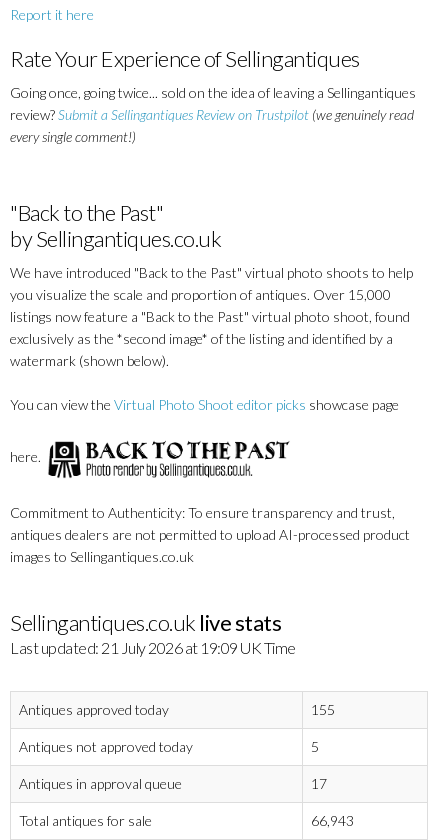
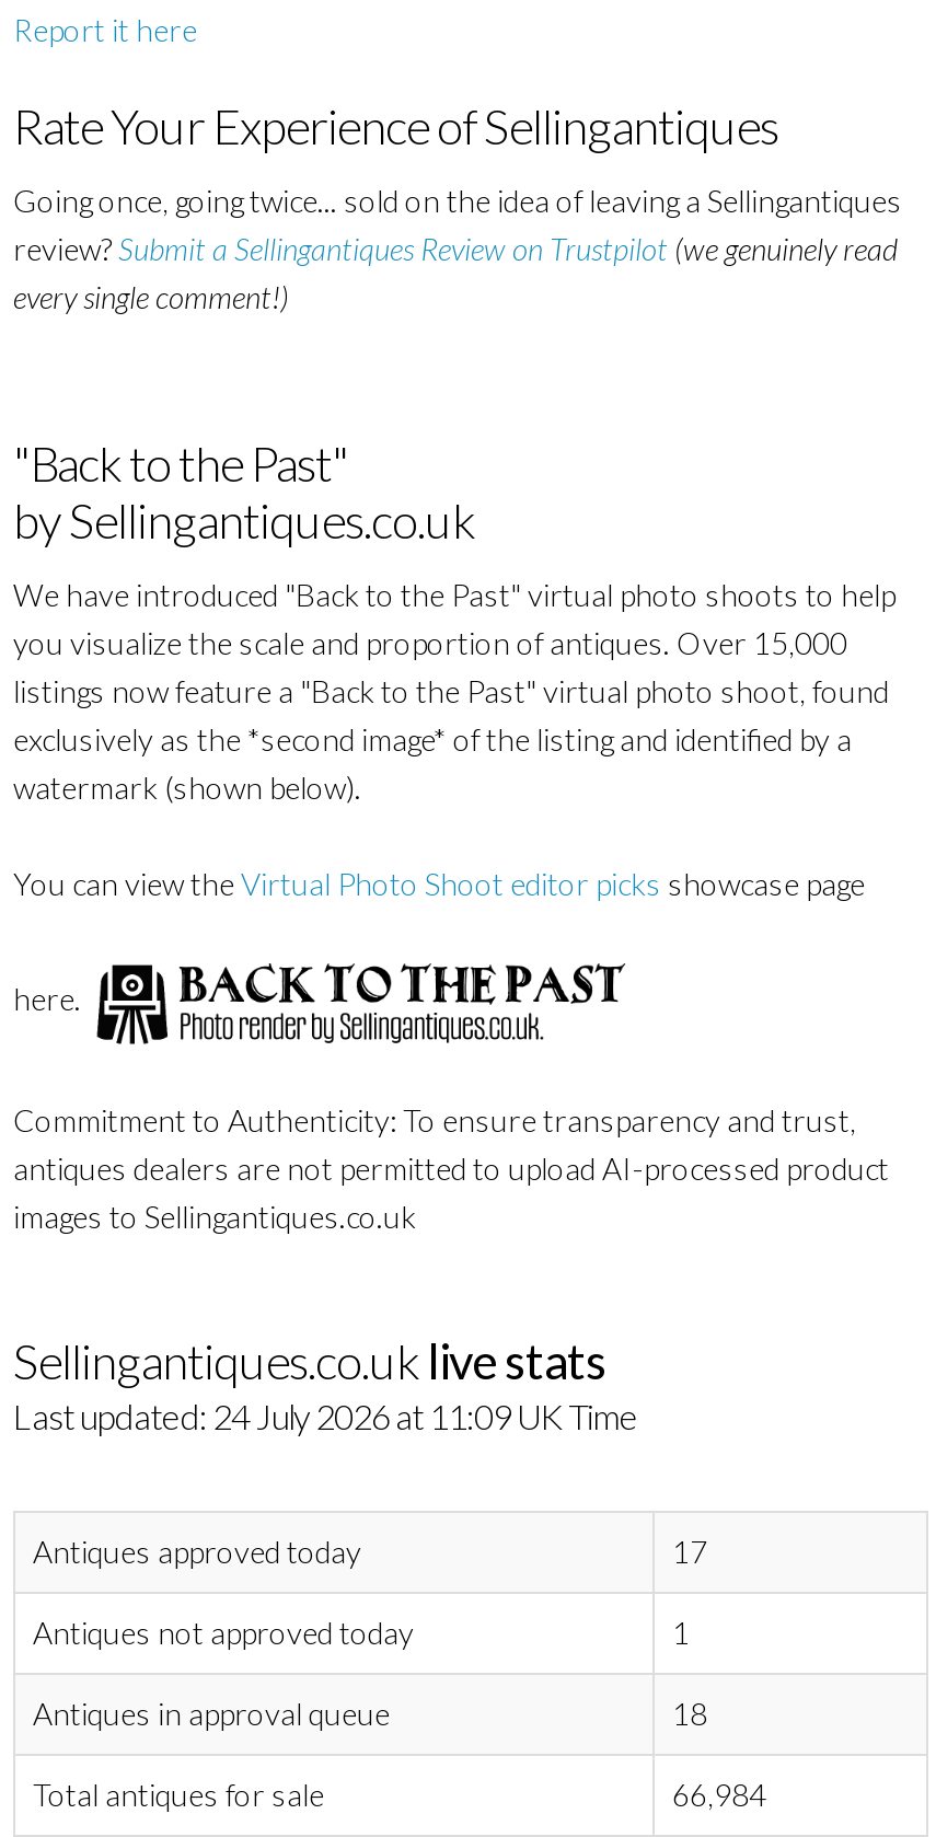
[10,638,295,657] Last updated: 21 July 2026 at 19:09 UK Time -> [13,1394,638,1436] Last updated: 24 July 2026 at 11:09 UK Time
[311,701,335,718] 155 -> [672,1532,707,1569] 17
[311,738,319,755] 5 -> [672,1613,690,1650] 1
[311,775,327,792] 17 -> [672,1694,707,1731] 18
[311,812,354,829] 66,943 -> [672,1775,766,1812] 66,984

